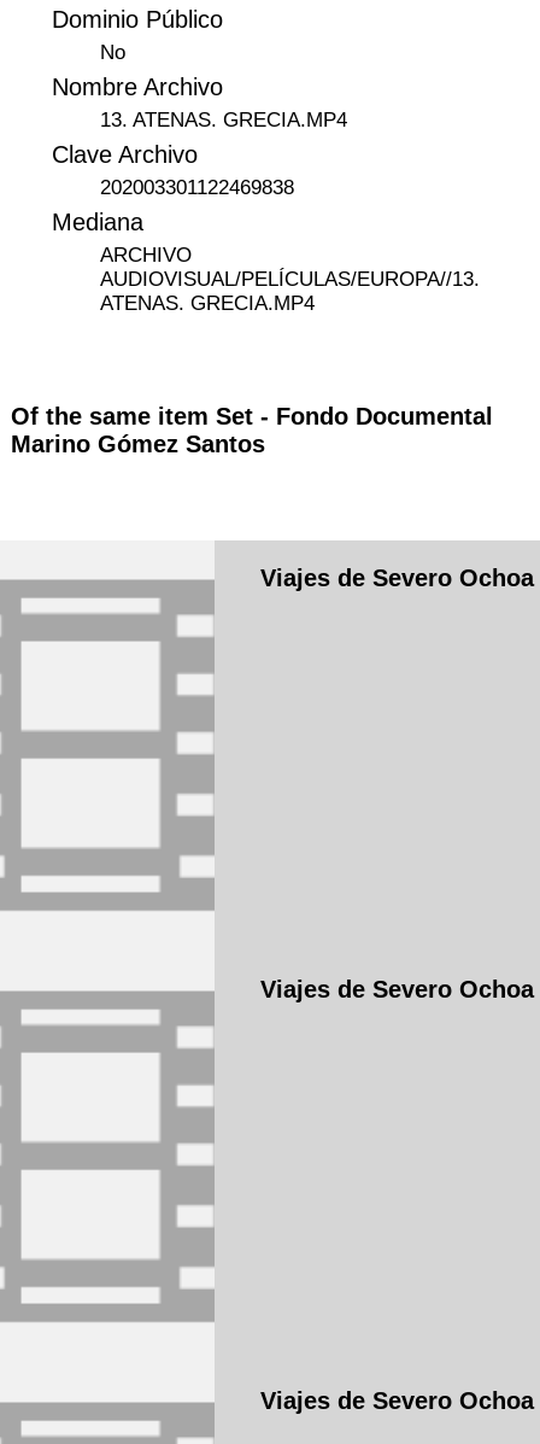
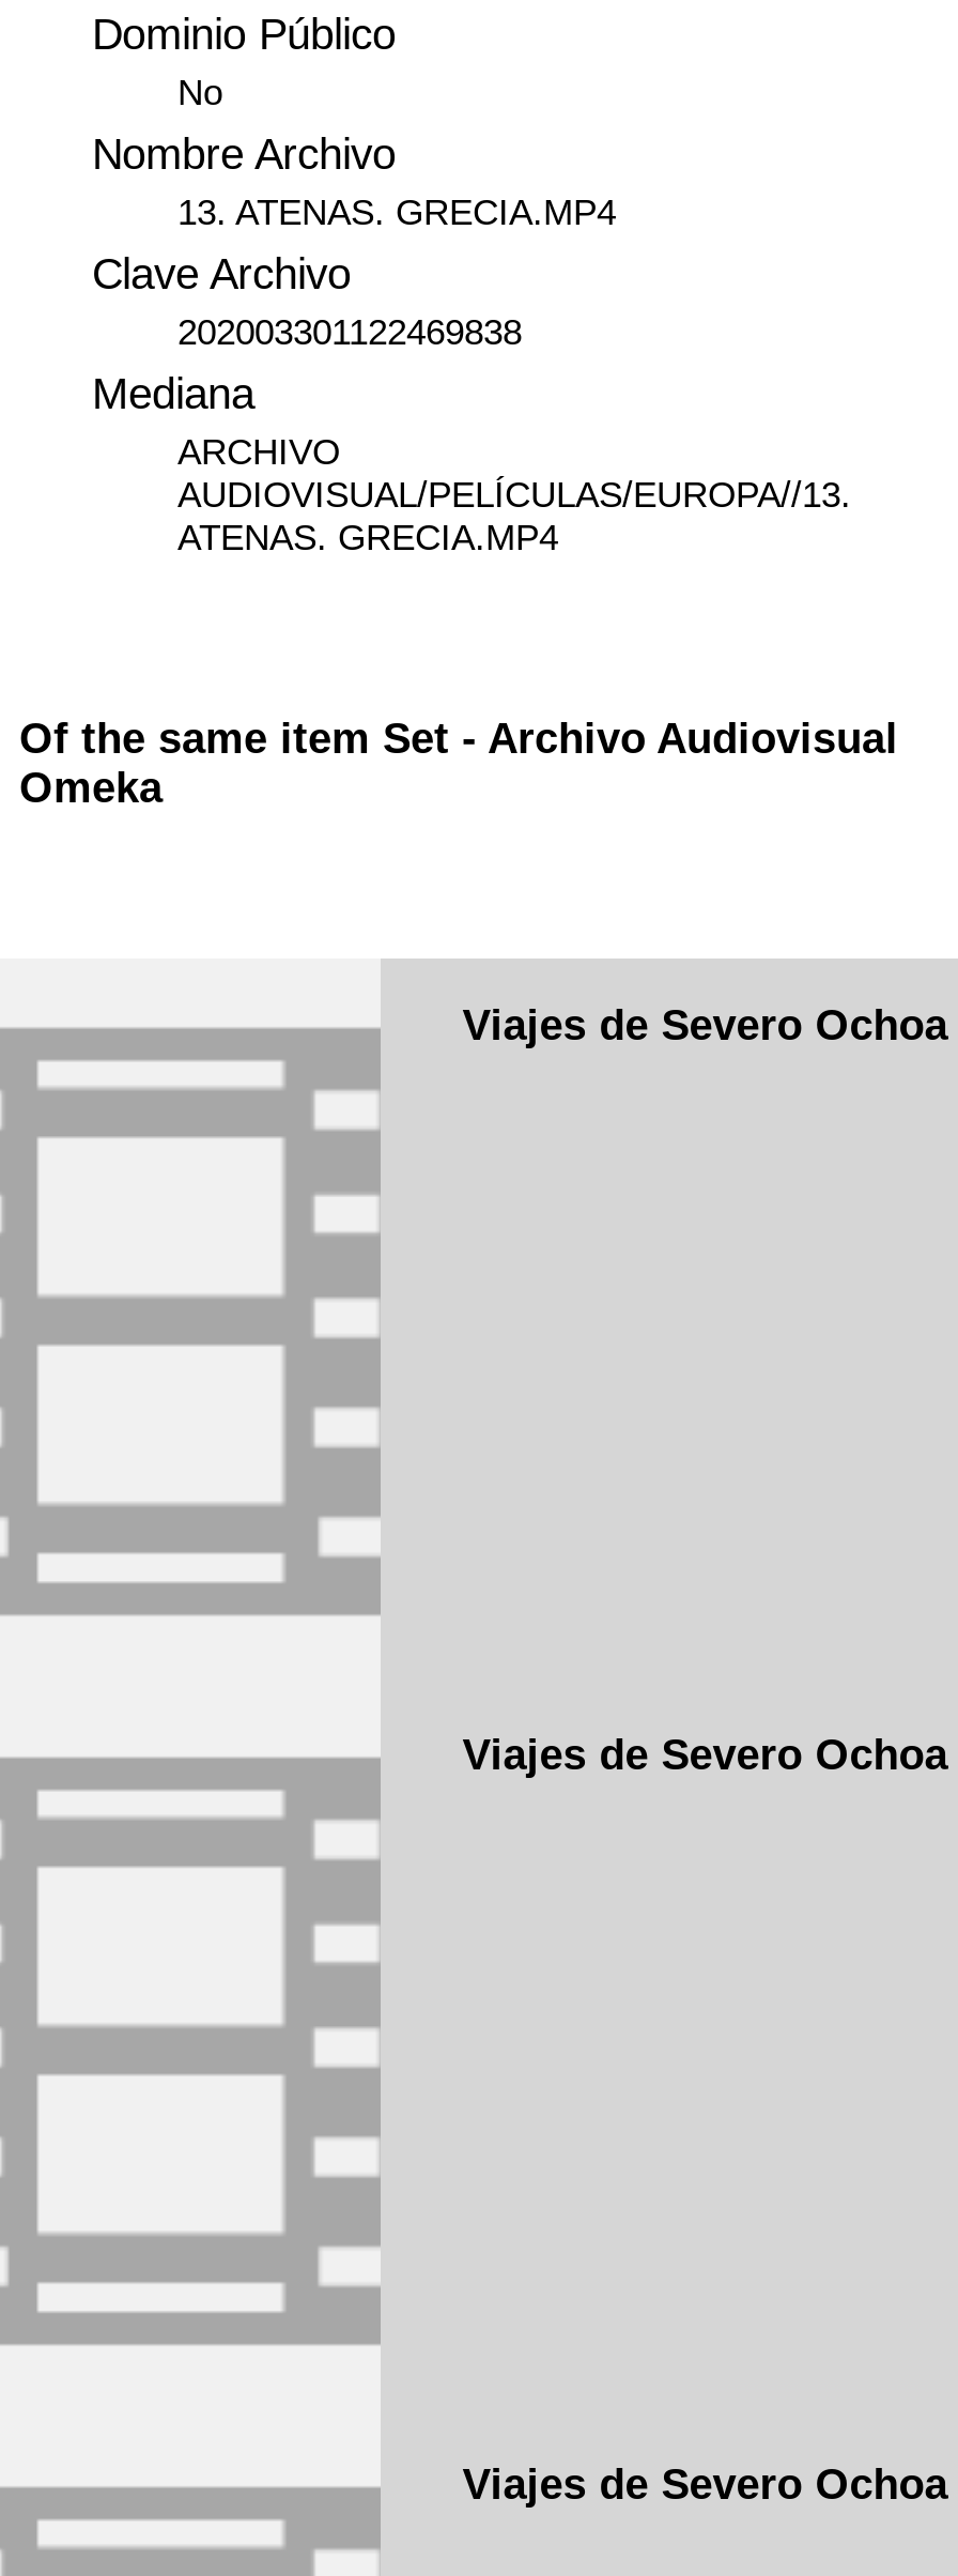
[11,402,493,457] Of the same item Set - Fondo Documental | Marino Gómez Santos -> [19,714,898,810] Of the same item Set - Archivo Audiovisual | Omeka

